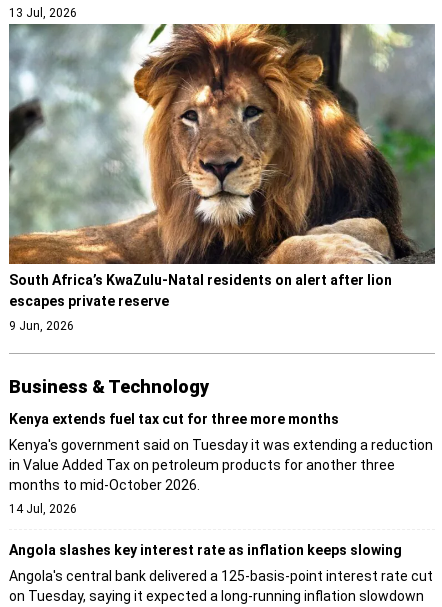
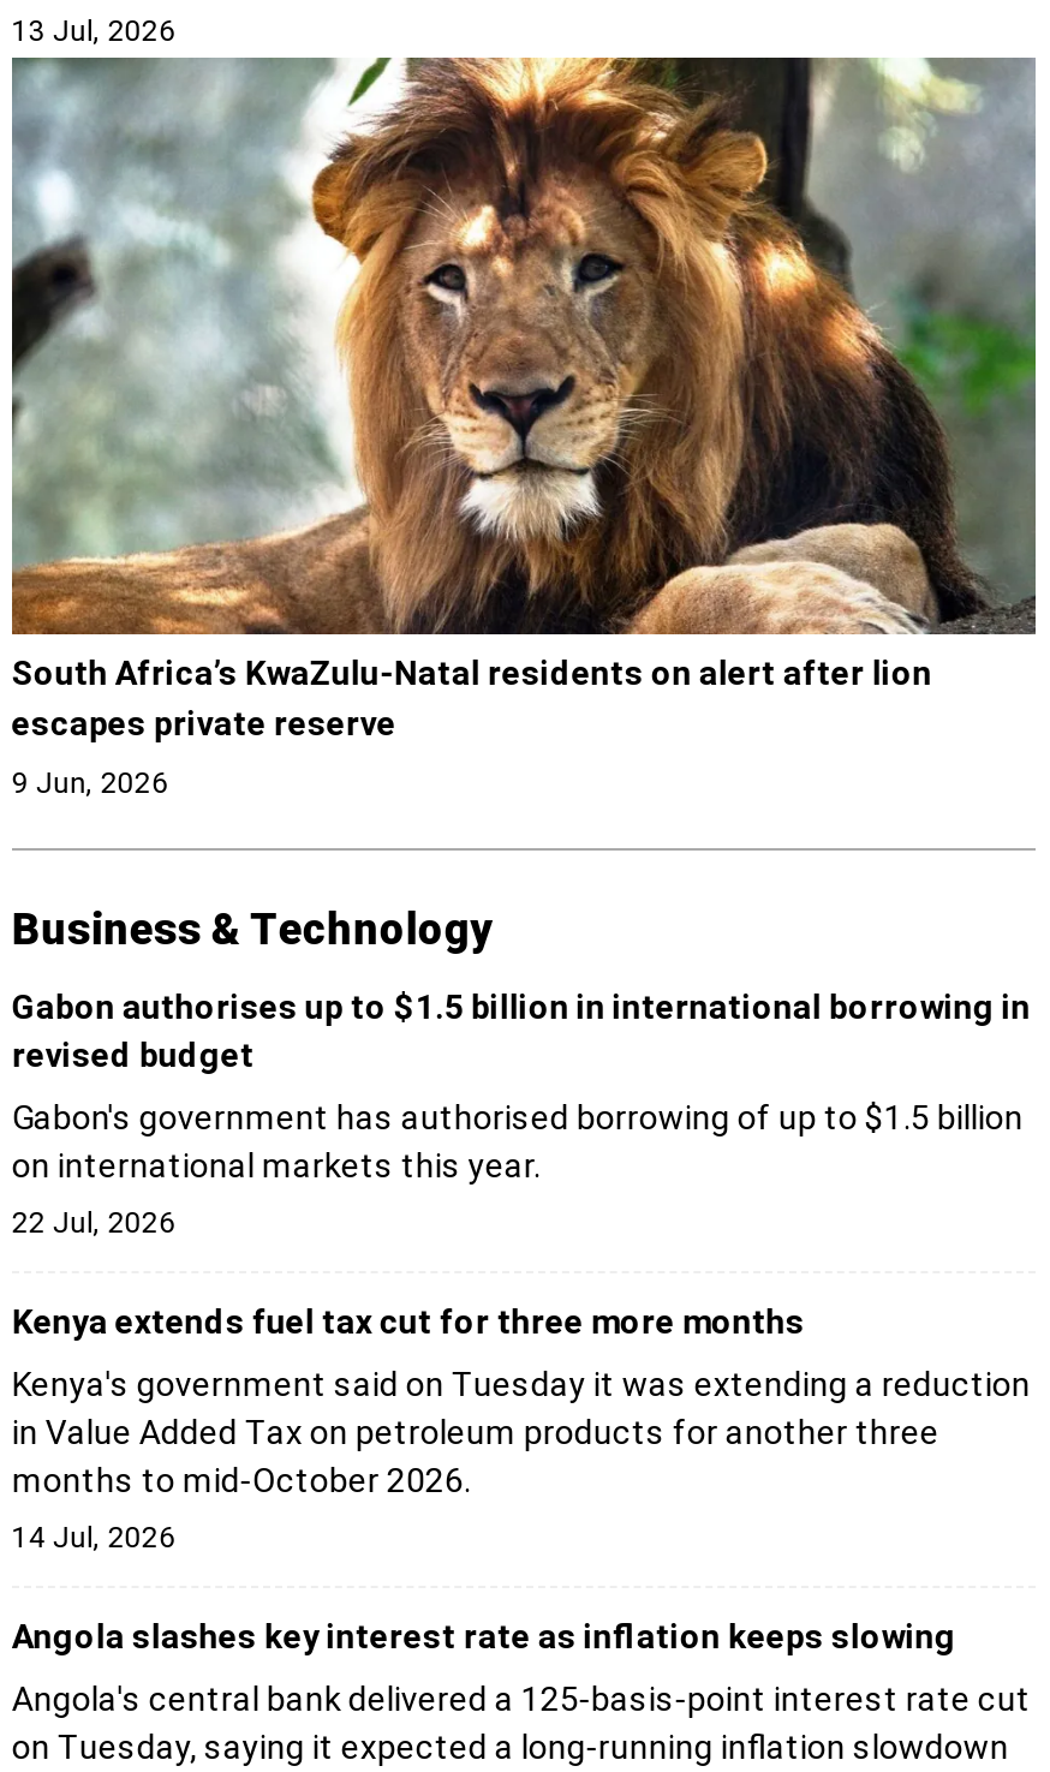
none -> [12,987,1031,1239] Gabon authorises up to $1.5 billion in international borrowing in | revised budget | Gabon's government has authorised borrowing of up to $1.5 billion | on international markets this year. | 22 Jul, 2026

